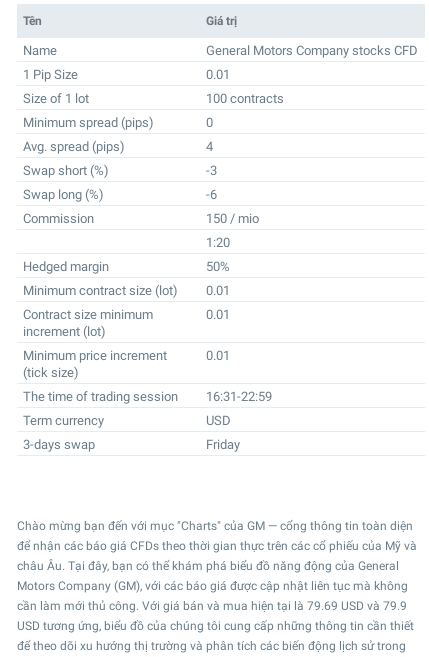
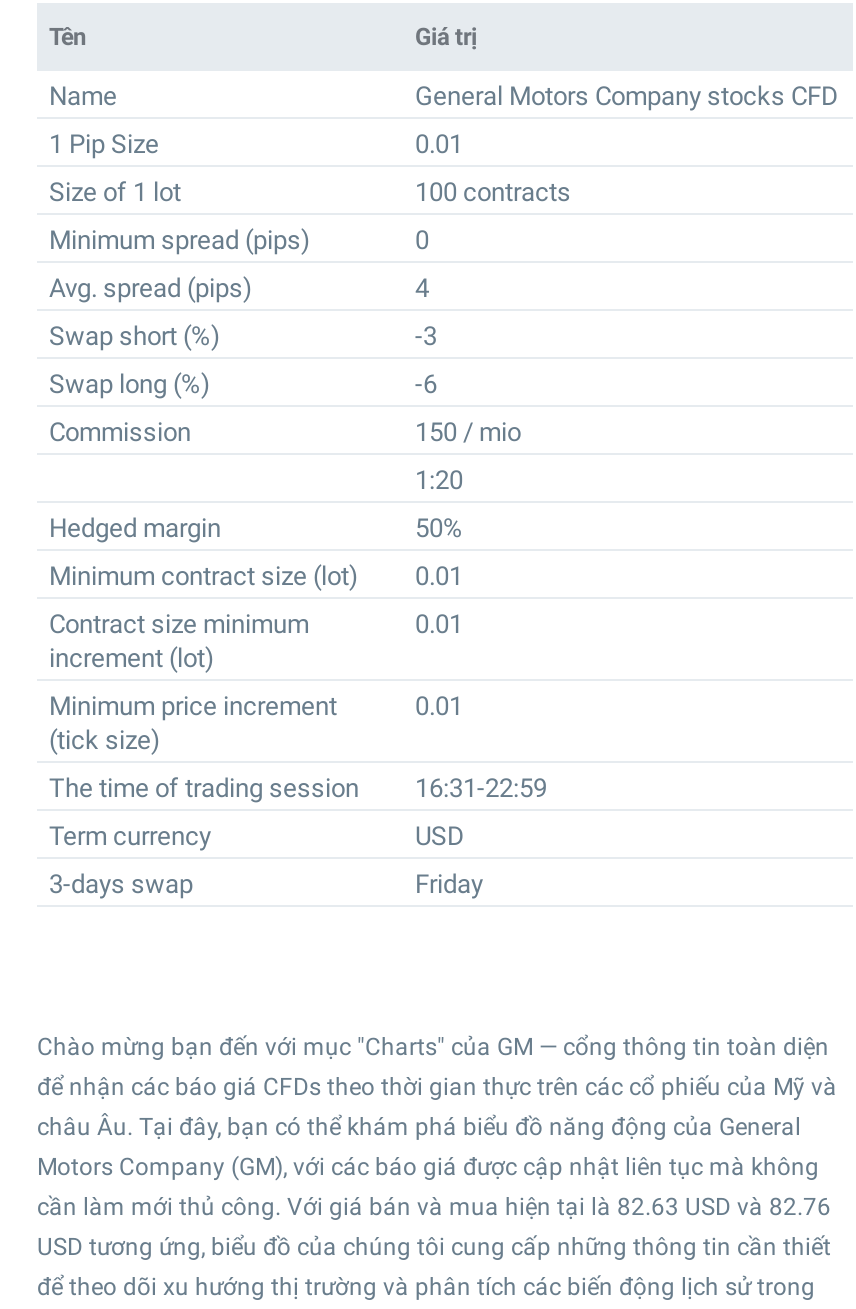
[17,599,407,613] cần làm mới thủ công. Với giá bán và mua hiện tại là 79.69 USD và 79.9 -> [37,1193,831,1221] cần làm mới thủ công. Với giá bán và mua hiện tại là 82.63 USD và 82.76

